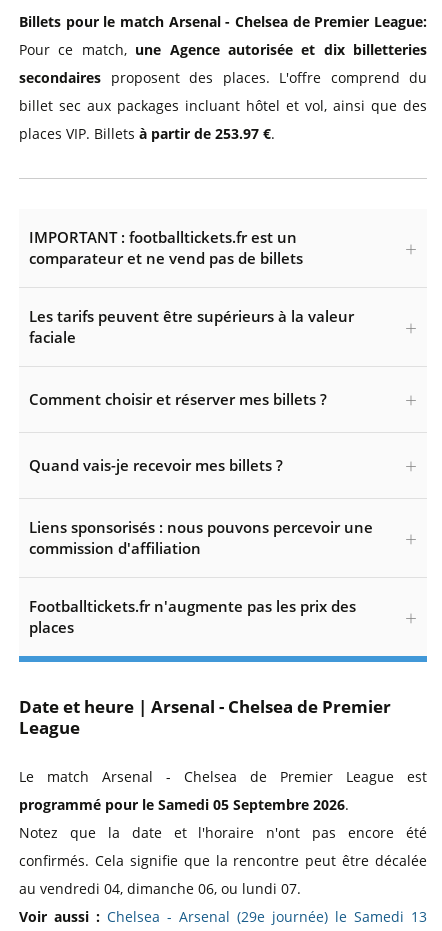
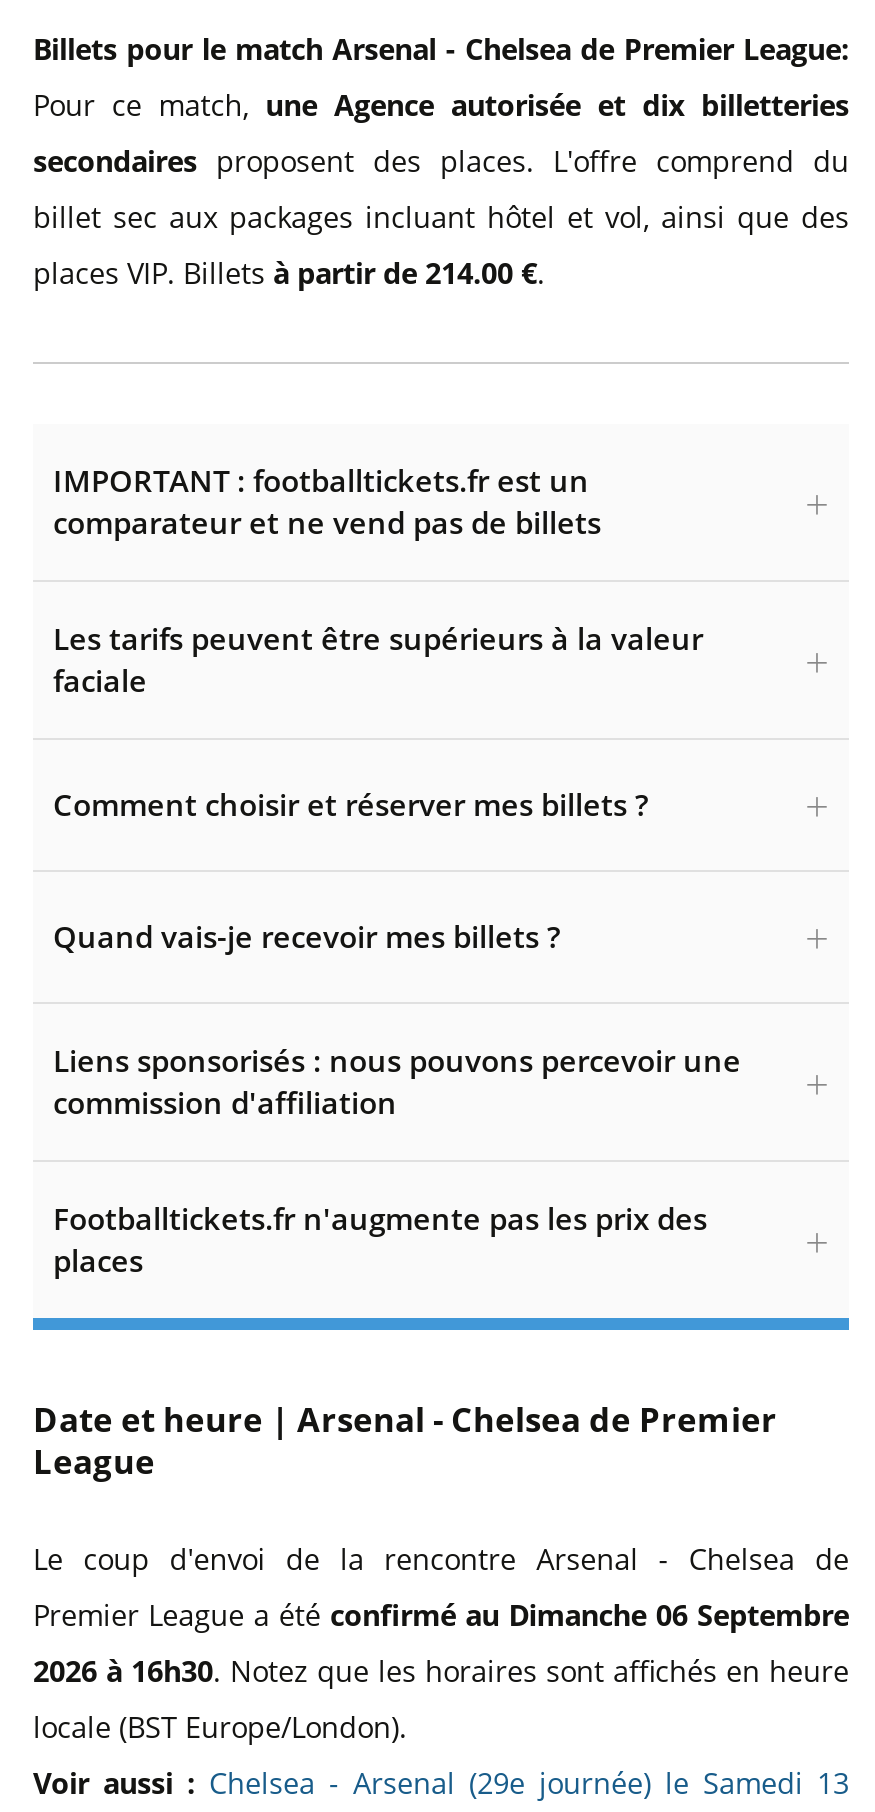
[19,124,275,143] places VIP. Billets à partir de 253.97 €. -> [33,254,545,292] places VIP. Billets à partir de 214.00 €.
[19,767,427,898] Le match Arsenal - Chelsea de Premier League est | programmé pour le Samedi 05 Septembre 2026. | Notez que la date et l'horaire n'ont pas encore été | confirmés. Cela signifie que la rencontre peut être décalée | au vendredi 04, dimanche 06, ou lundi 07. -> [33,1540,849,1746] Le coup d'envoi de la rencontre Arsenal - Chelsea de | Premier League a été confirmé au Dimanche 06 Septembre | 2026 à 16h30. Notez que les horaires sont affichés en heure | locale (BST Europe/London).

